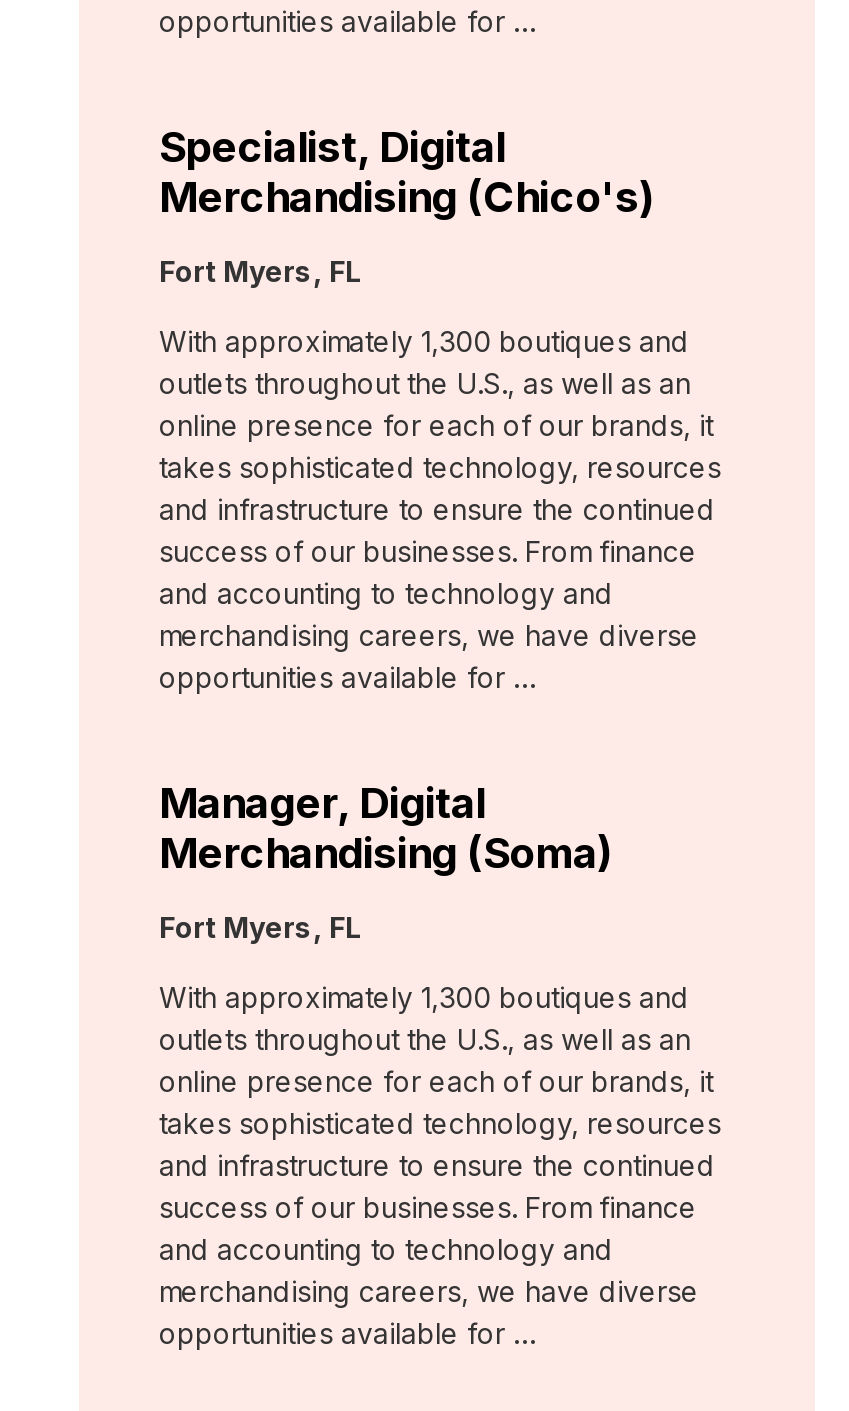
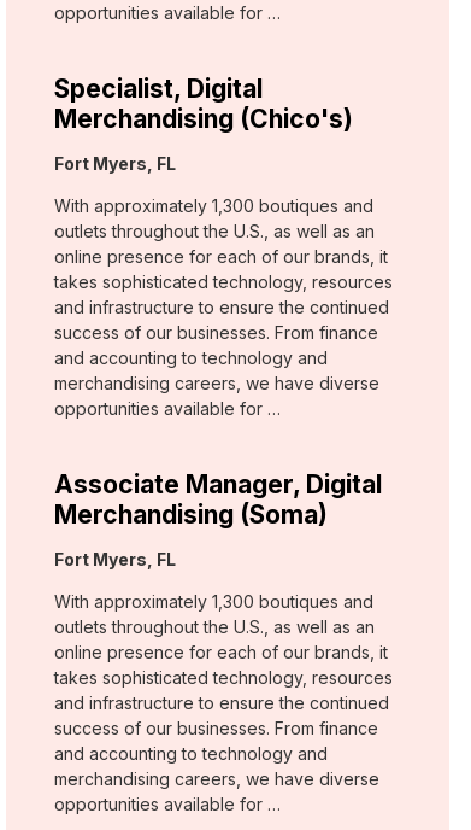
[159,778,485,828] Manager, Digital -> [54,469,382,499] Associate Manager, Digital

